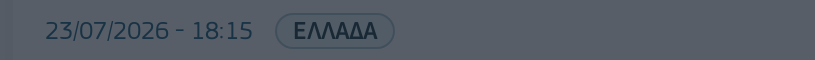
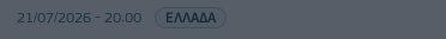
[45,14,377,44] 23/07/2026 - 18:15 ΕΛΛΑΔΑ -> [17,9,216,26] 21/07/2026 - 20:00 ΕΛΛΑΔΑ

